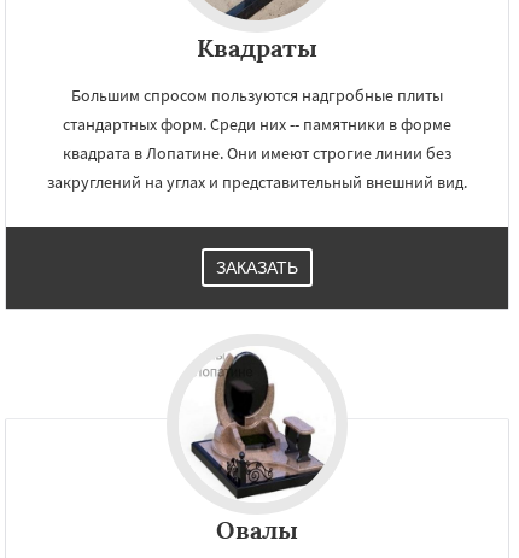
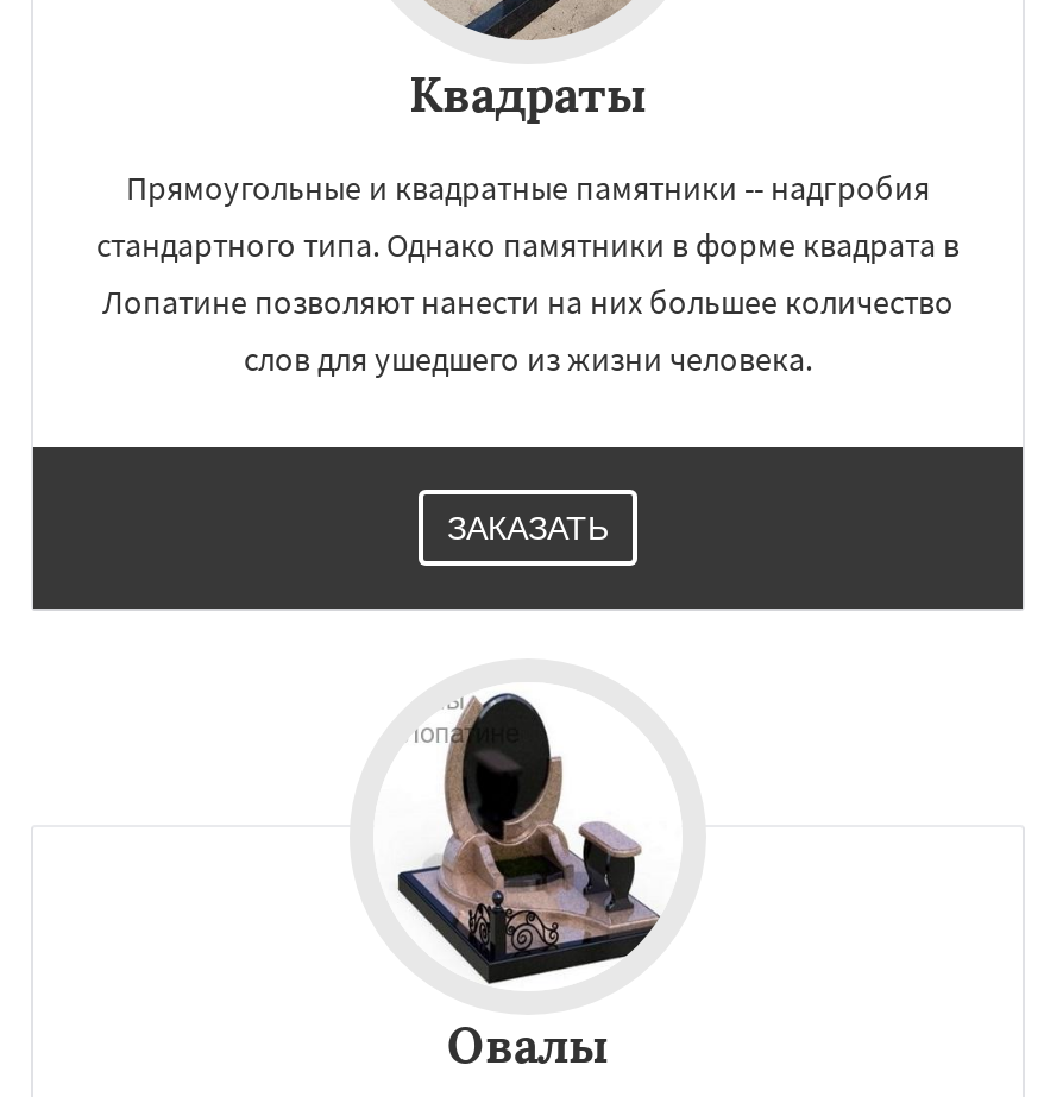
[47,84,467,193] Большим спросом пользуются надгробные плиты | стандартных форм. Среди них -- памятники в форме | квадрата в Лопатине. Они имеют строгие линии без | закруглений на углах и представительный внешний вид. -> [96,167,960,381] Прямоугольные и квадратные памятники -- надгробия | стандартного типа. Однако памятники в форме квадрата в | Лопатине позволяют нанести на них большее количество | слов для ушедшего из жизни человека.

